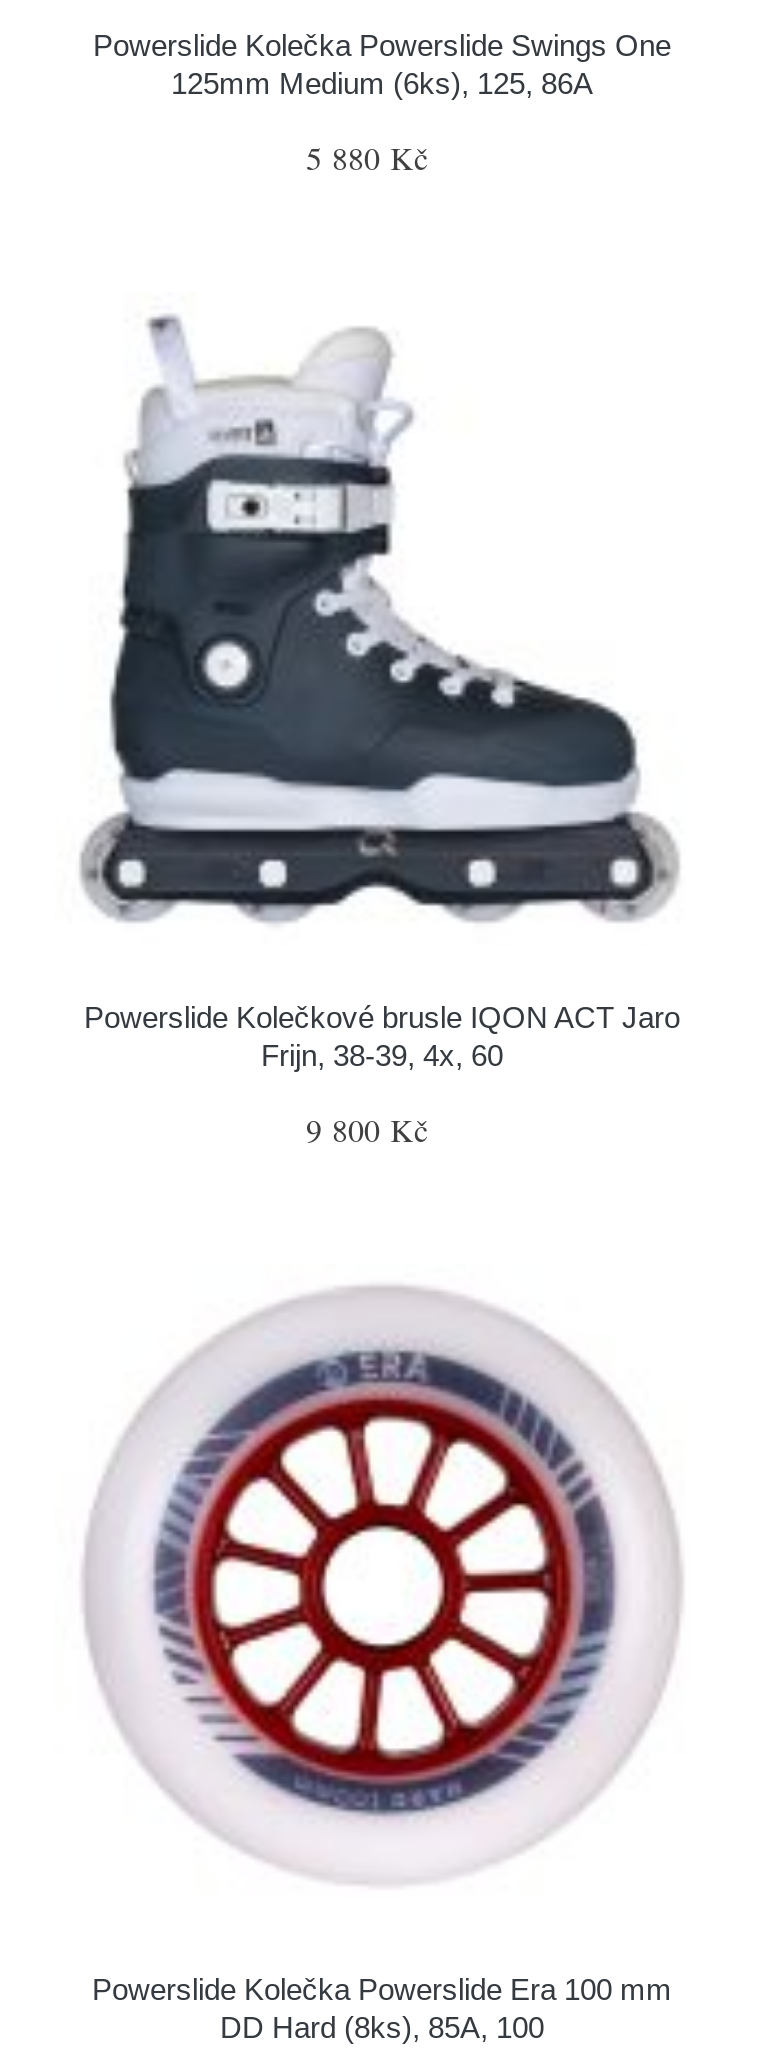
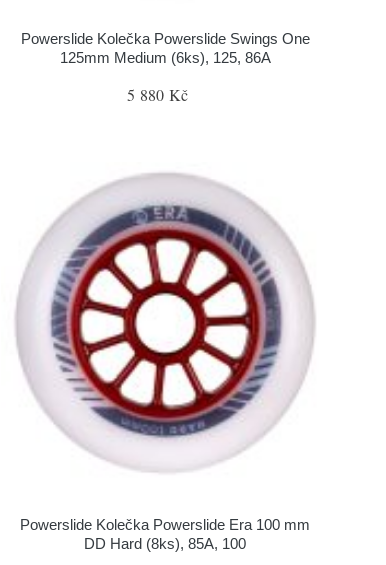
[80,314,680,1150] [image] | Powerslide Kolečkové brusle IQON ACT Jaro | Frijn, 38-39, 4x, 60 | 9 800 Kč -> none

